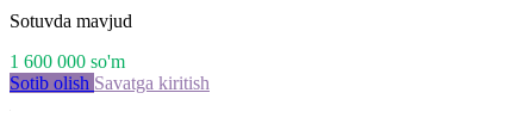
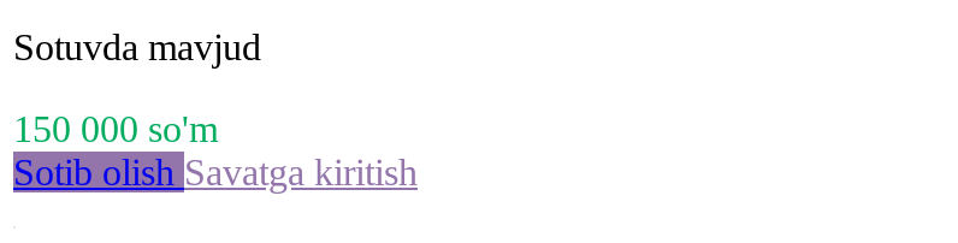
[10,51,125,72] 1 600 000 so'm -> [13,108,218,149] 150 000 so'm

